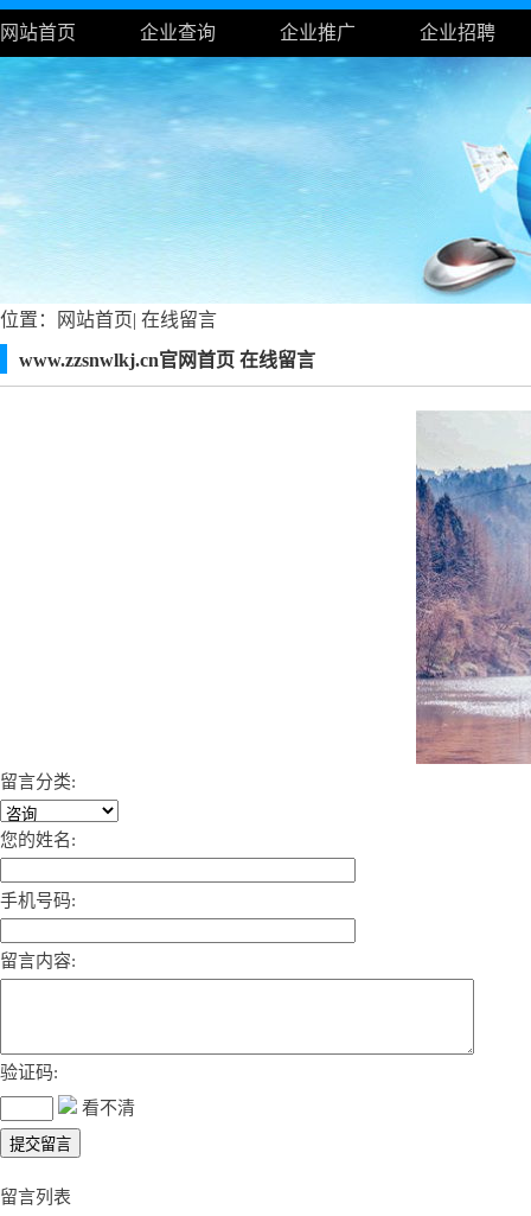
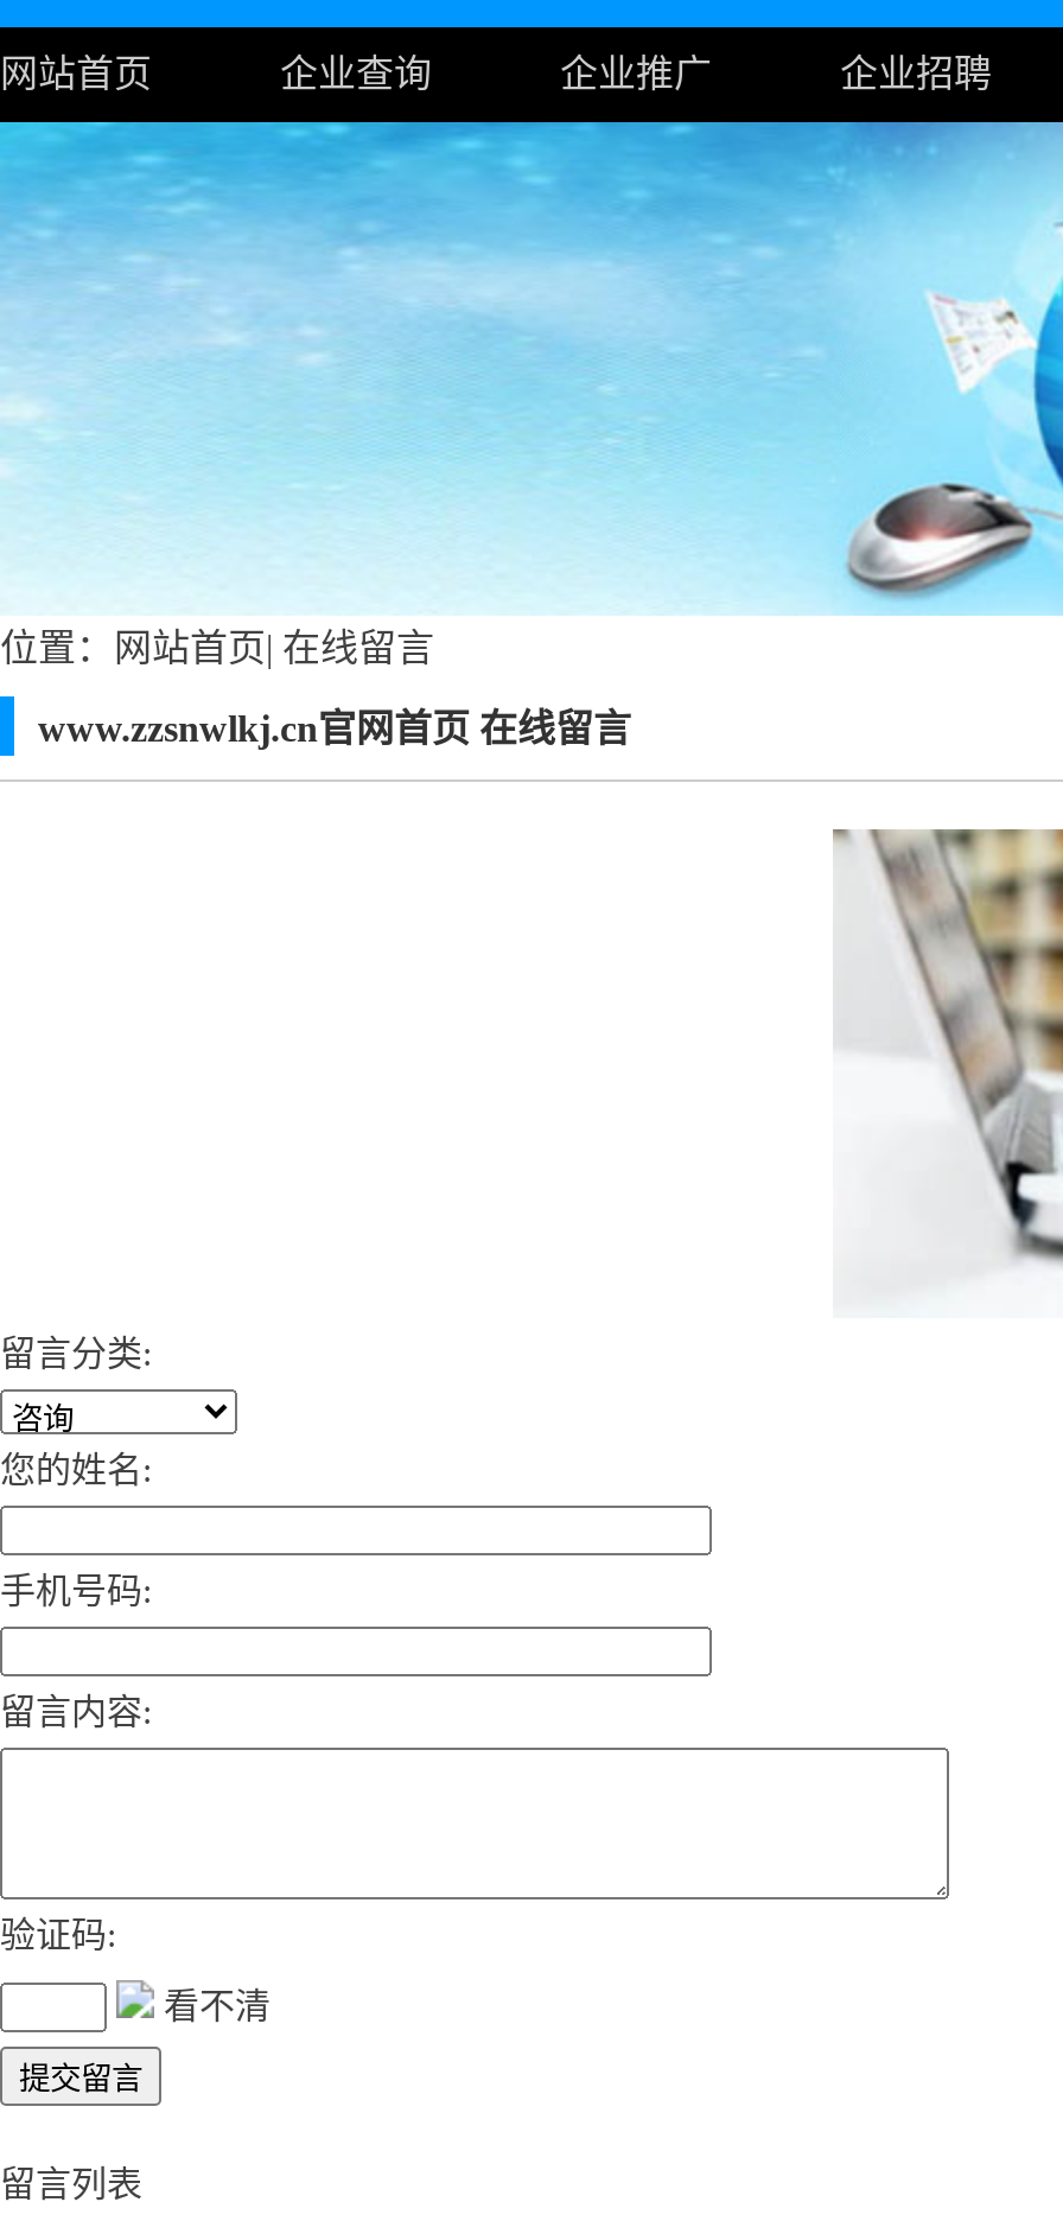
[415,412,527,765] [image] -> [833,829,1056,1318] [image]

